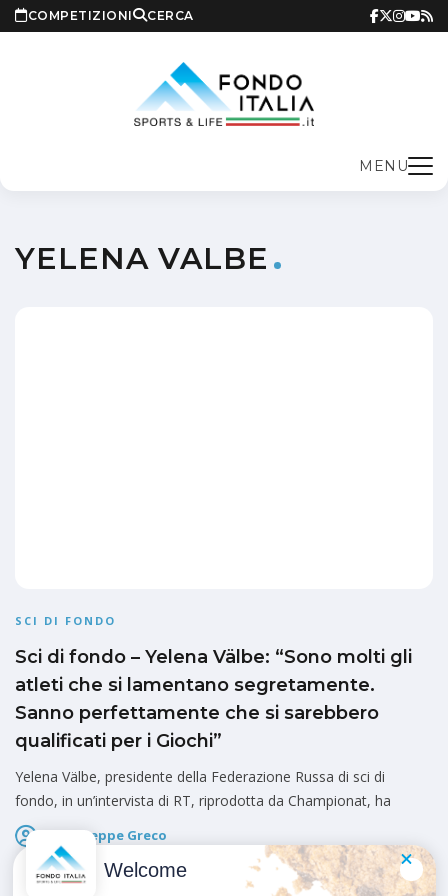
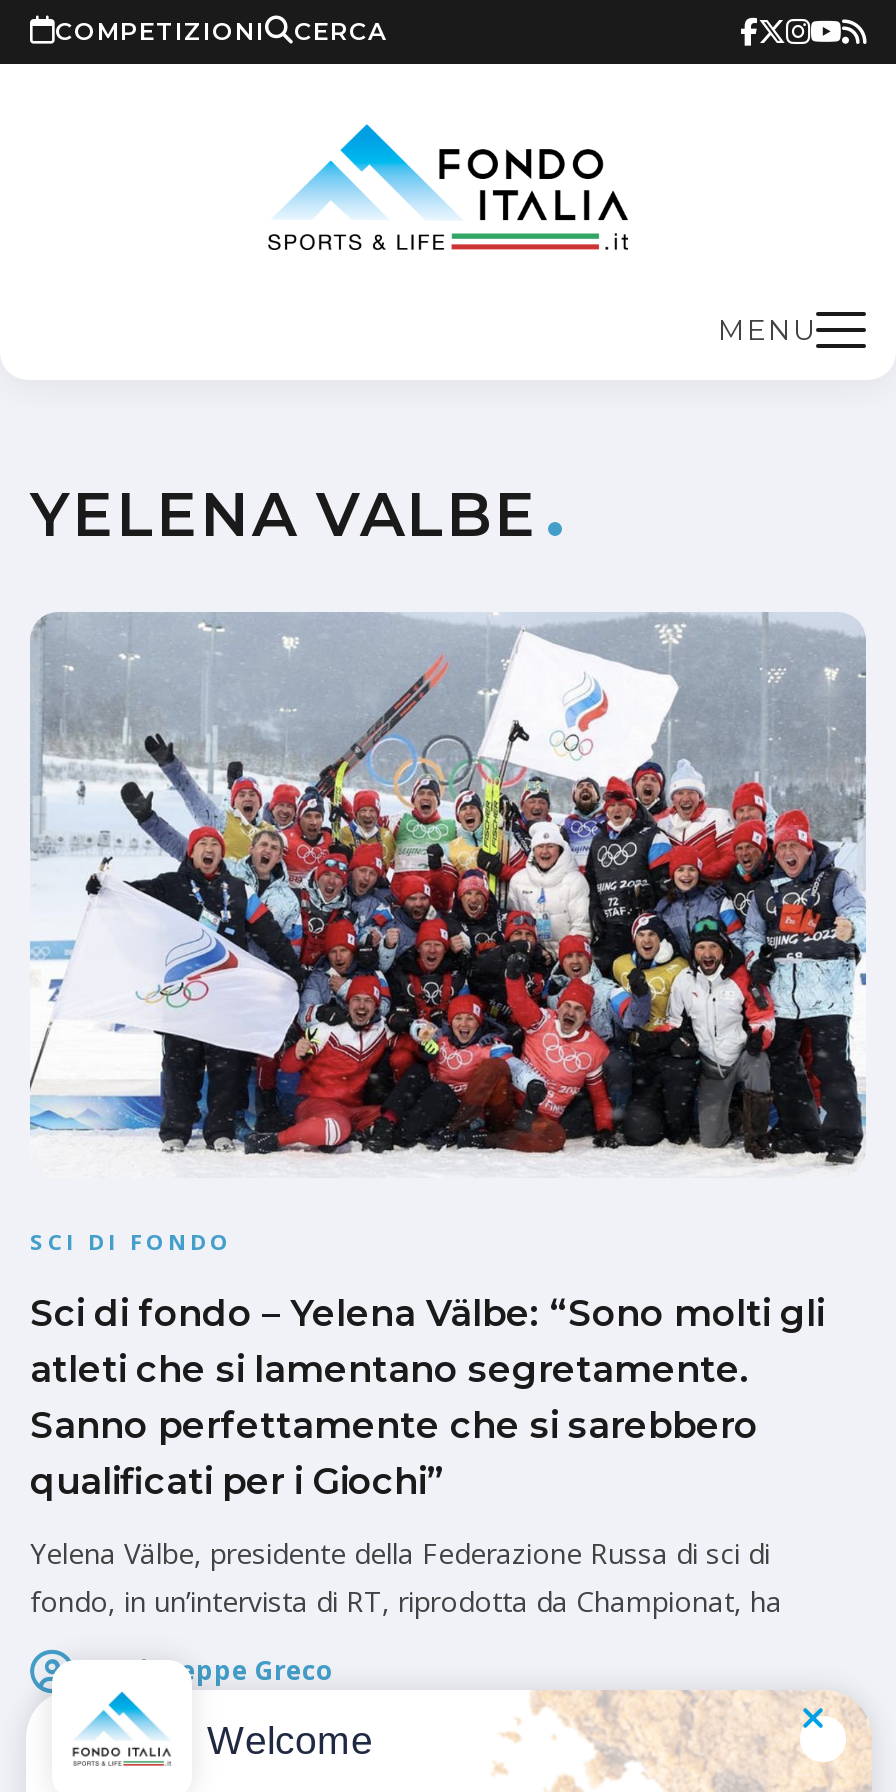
none -> [28,612,868,1172] [image]

